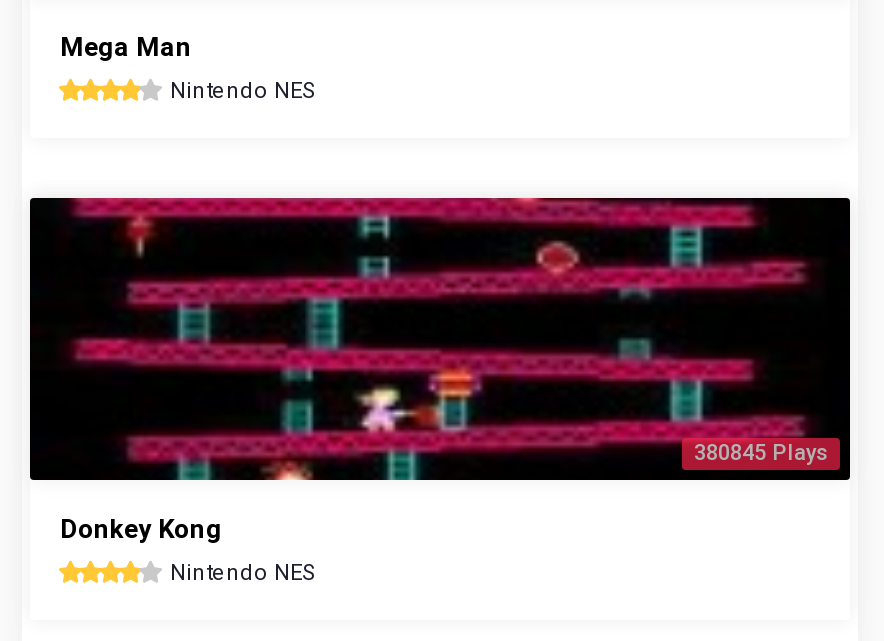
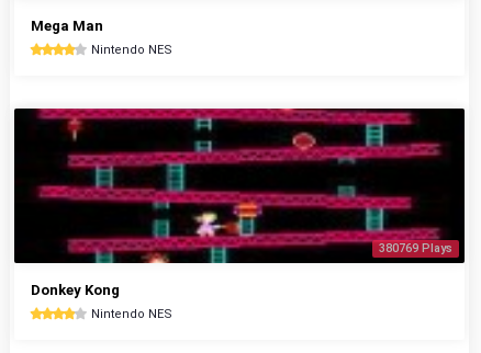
[694,440,828,466] 380845 Plays -> [379,241,452,255] 380769 Plays

